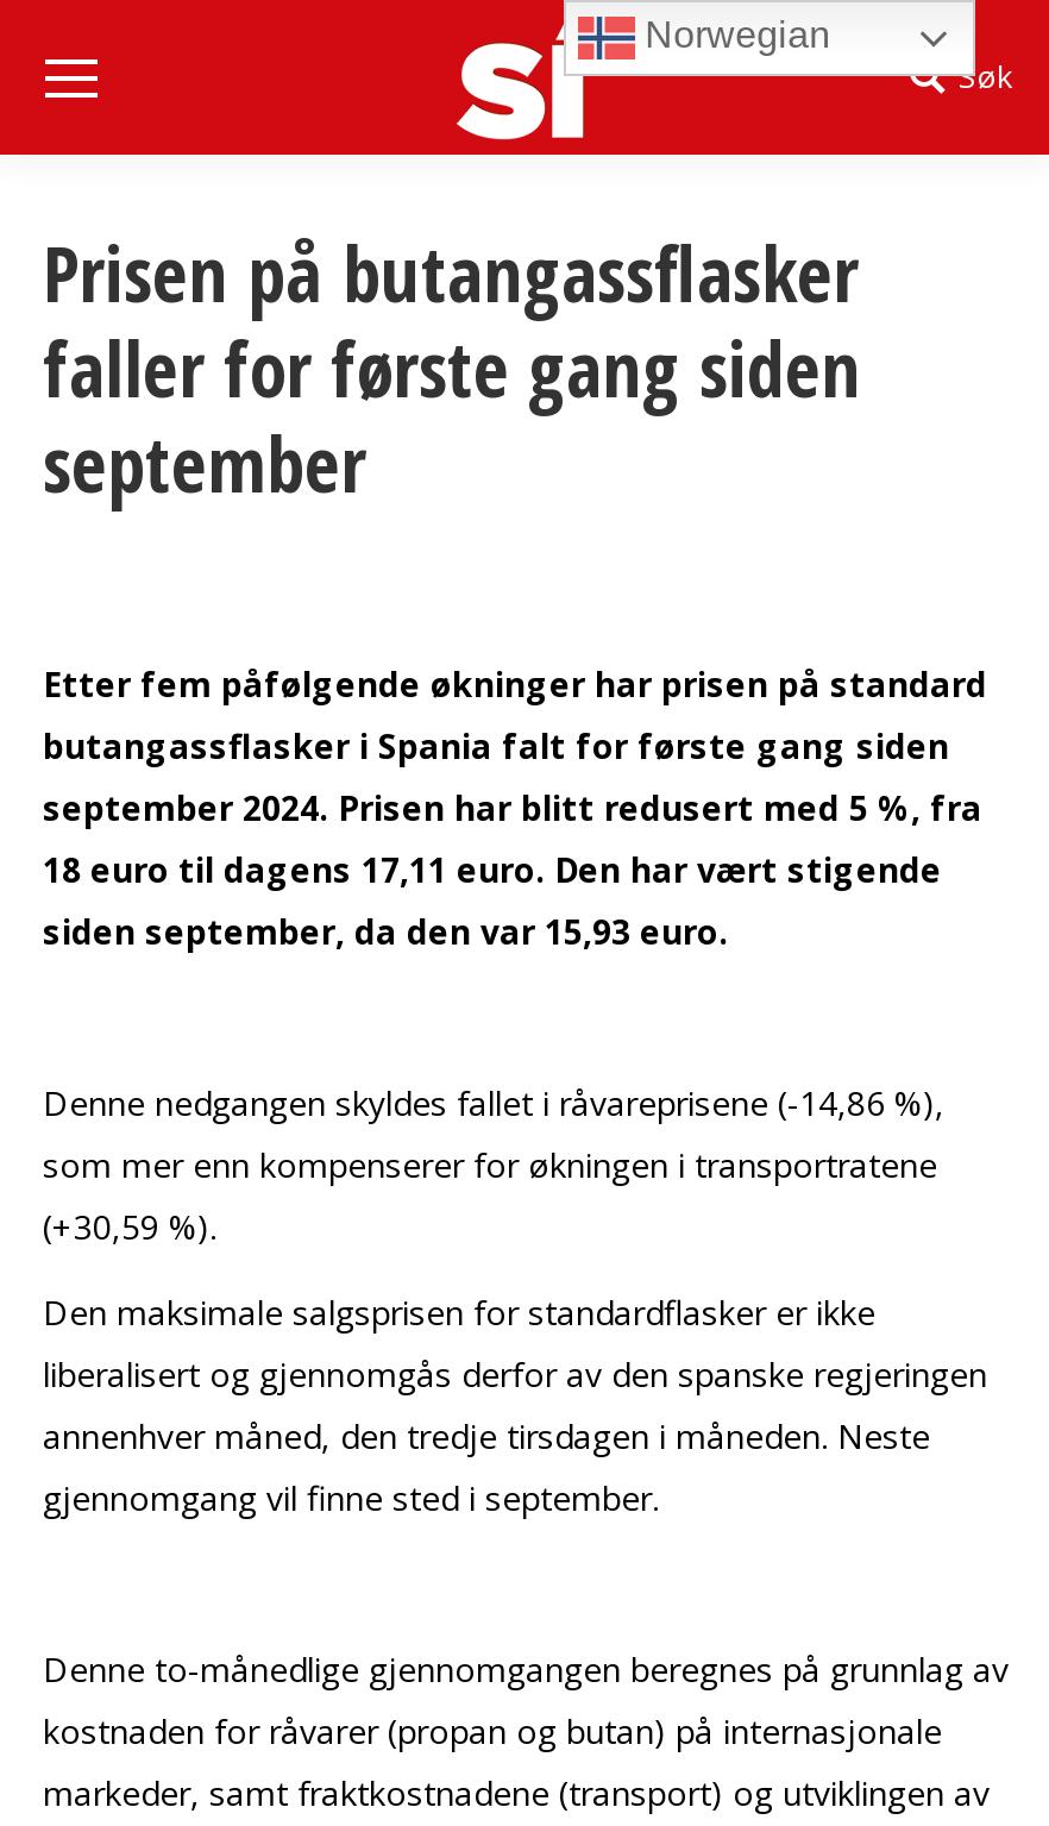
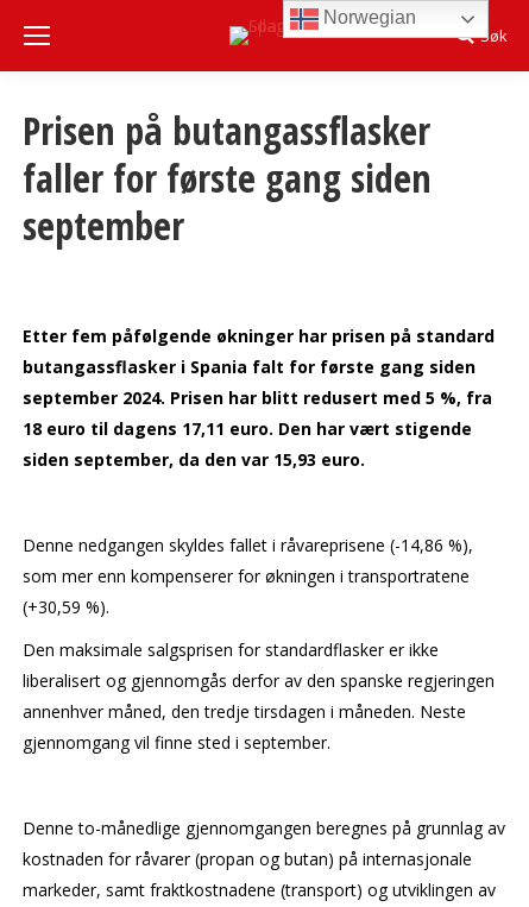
[454,29,585,140] [image] -> [228,15,292,64] [image]

